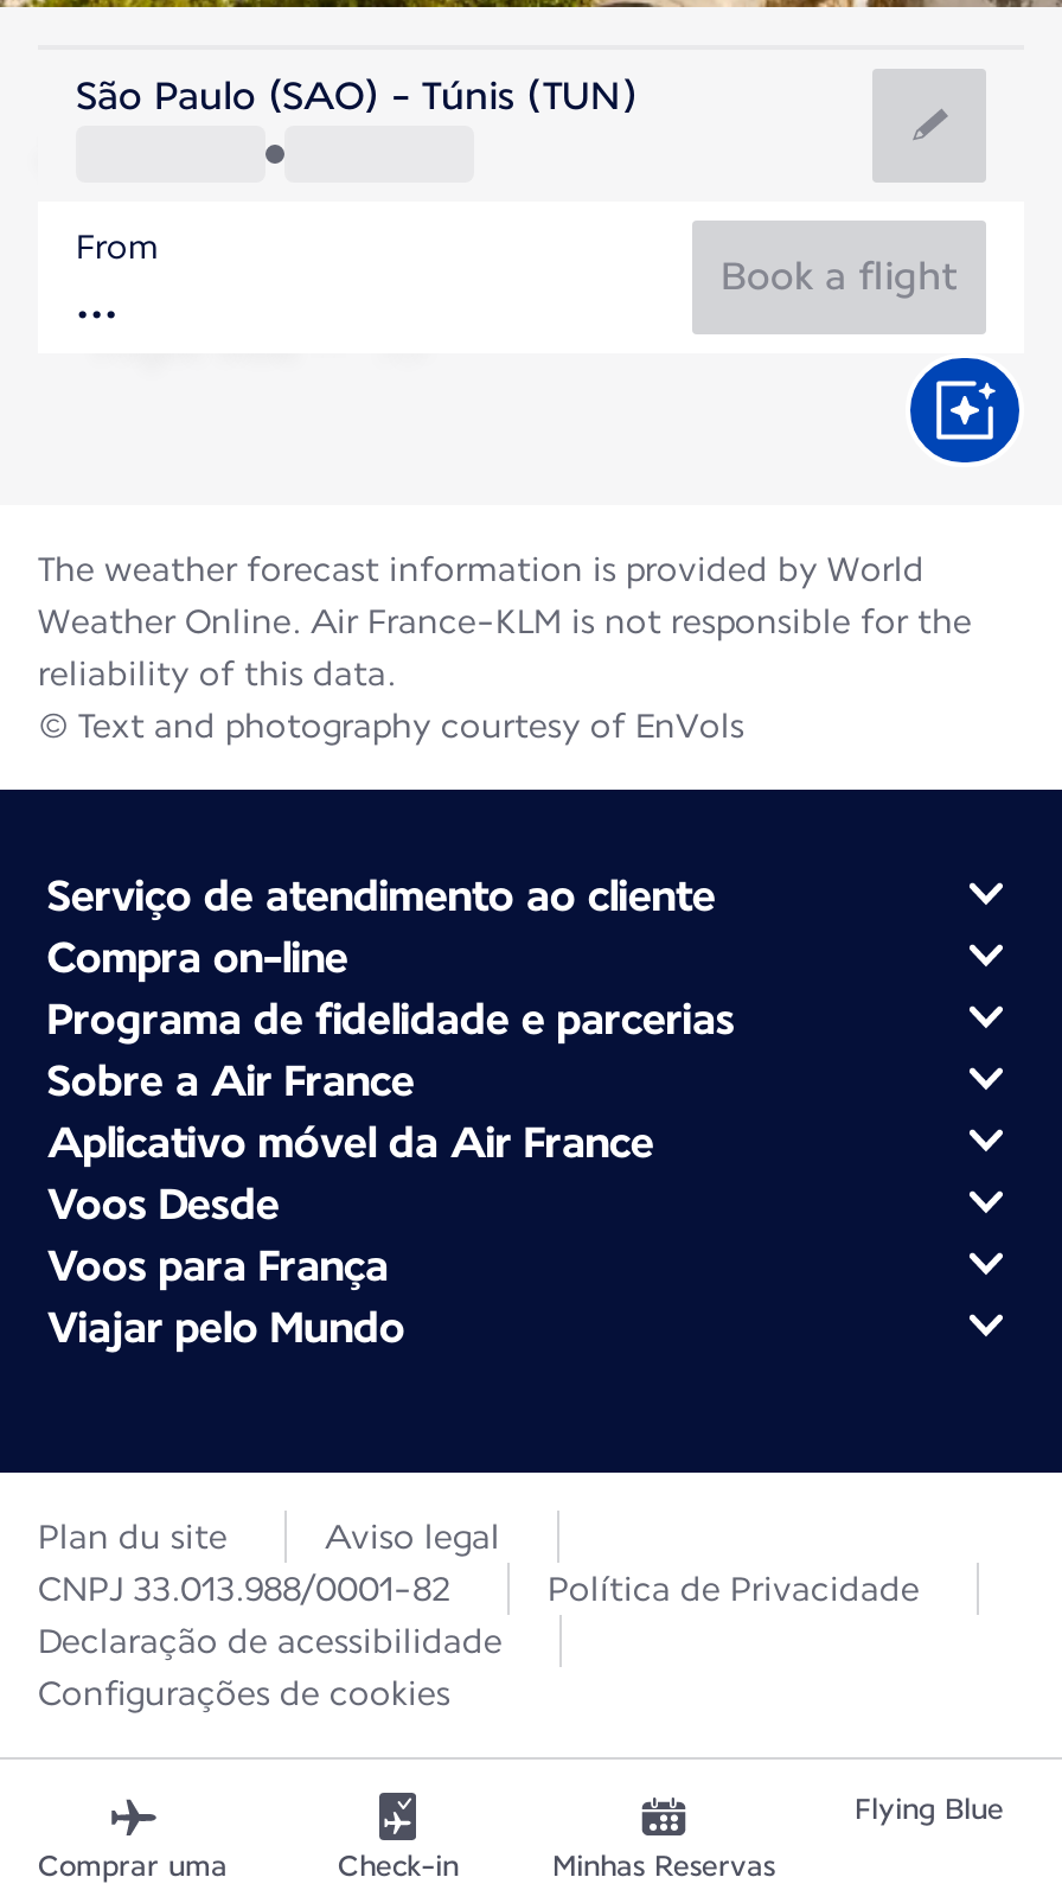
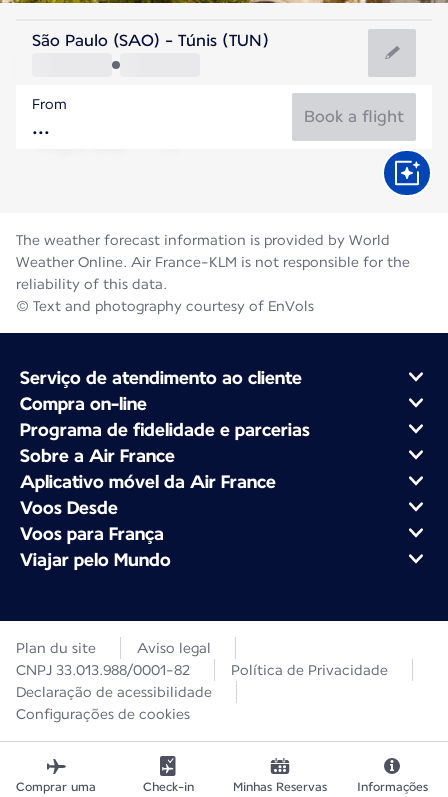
[855,1793,1004,1826] Flying Blue -> [356,780,427,794] Informações

